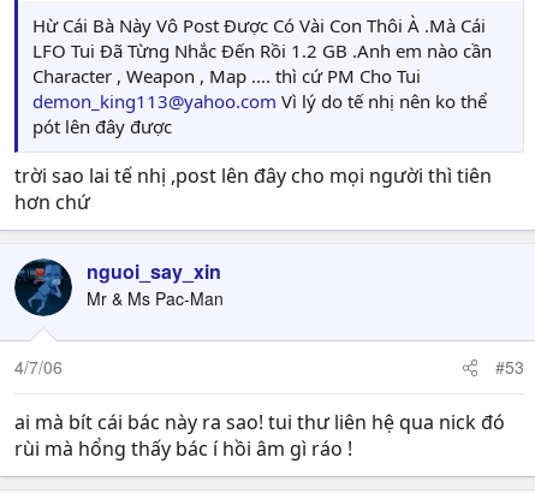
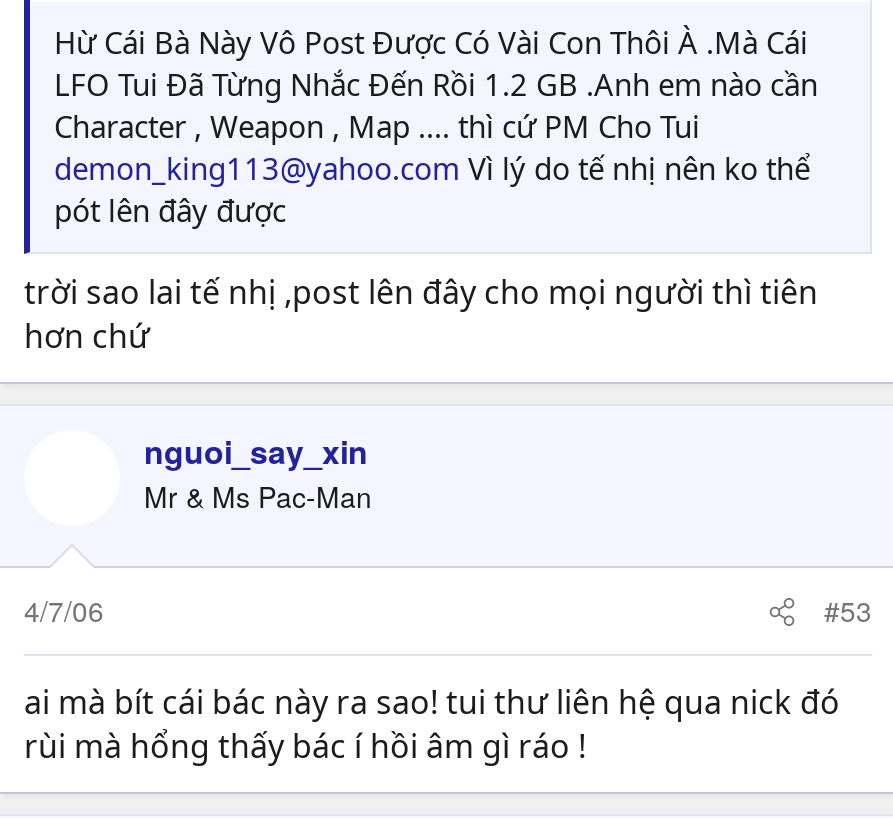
[13,257,73,317] [image] -> none

